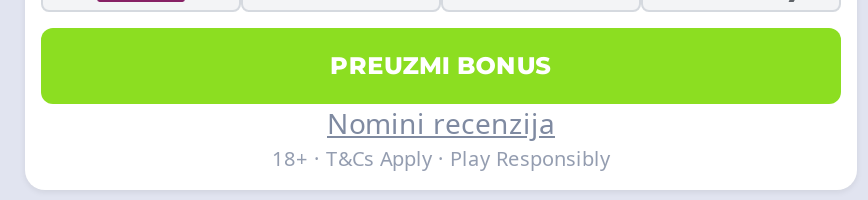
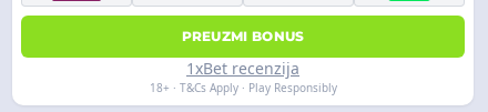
[327,104,555,142] Nomini recenzija -> [186,58,299,79] 1xBet recenzija

